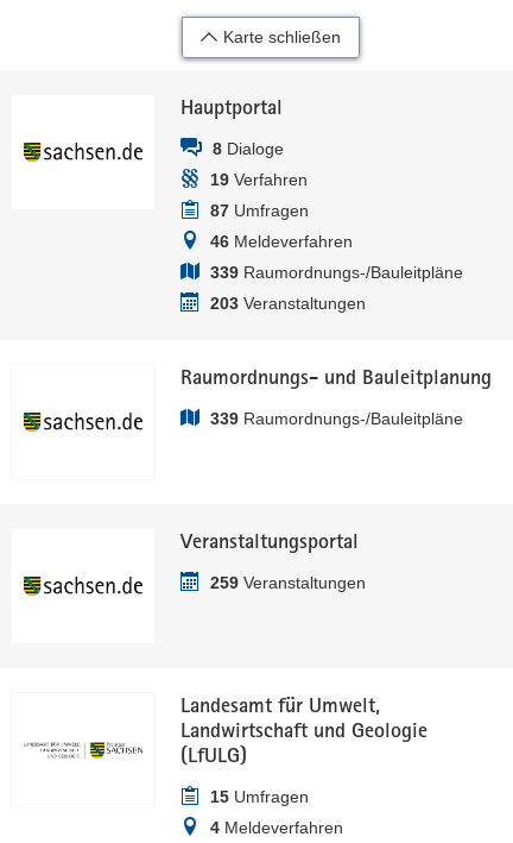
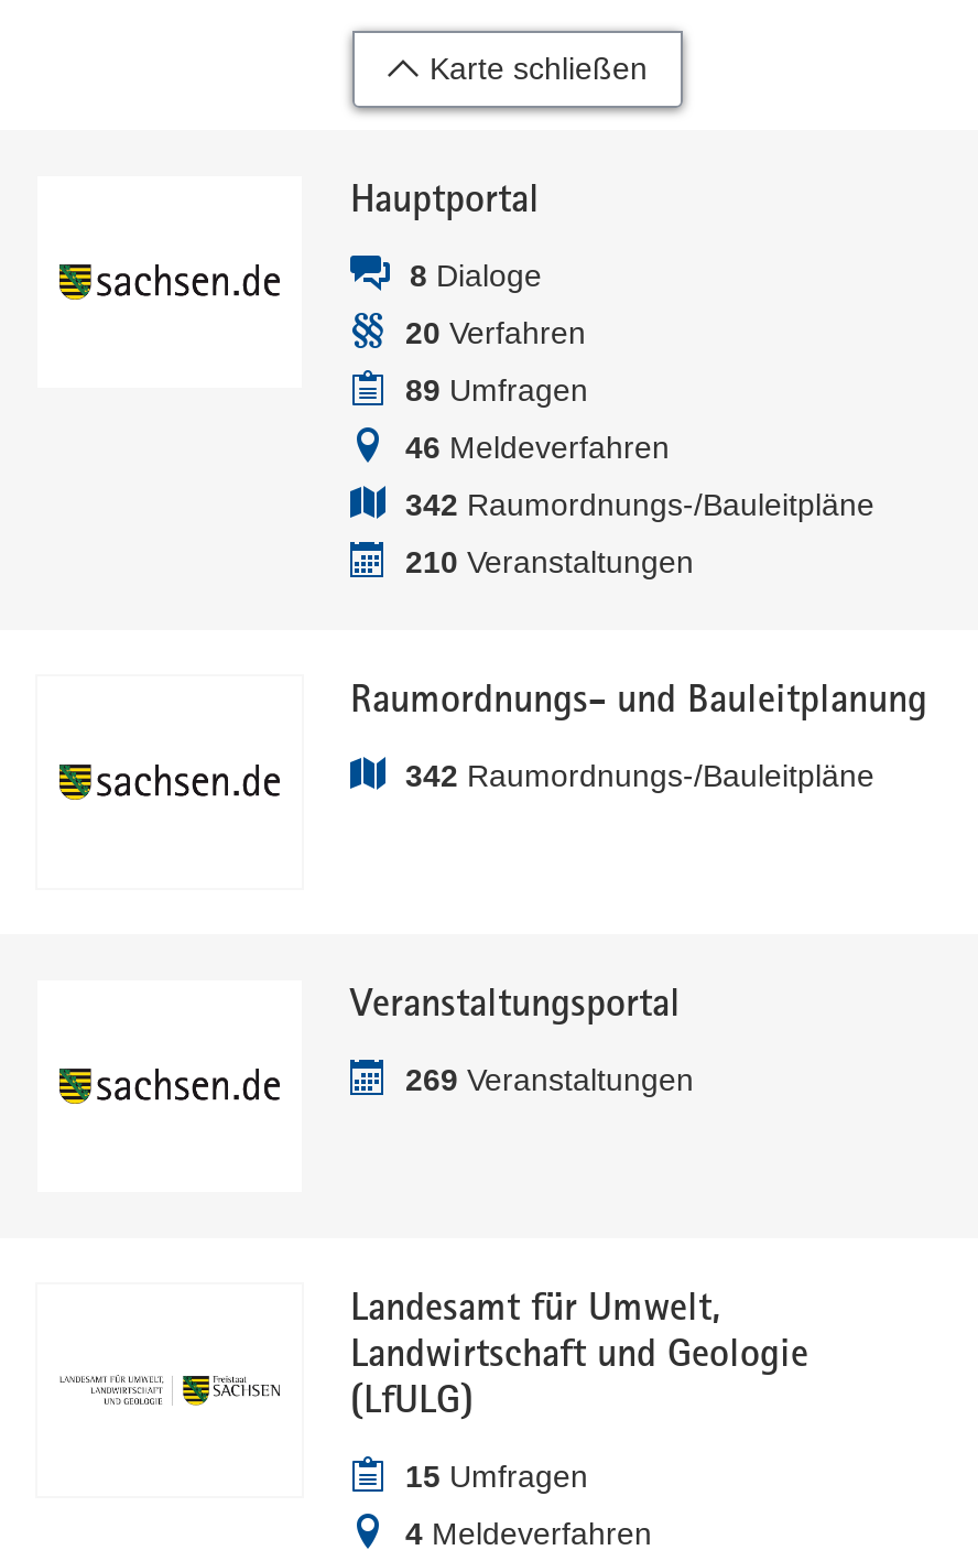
[210,170,308,189] 19 Verfahren -> [405,315,586,350] 20 Verfahren
[210,201,309,220] 87 Umfragen -> [405,372,588,408] 89 Umfragen
[210,263,463,282] 339 Raumordnungs-/Bauleitpläne -> [405,487,874,522] 342 Raumordnungs-/Bauleitpläne
[210,294,366,313] 203 Veranstaltungen -> [405,544,694,579] 210 Veranstaltungen
[210,409,463,428] 339 Raumordnungs-/Bauleitpläne -> [405,758,874,793] 342 Raumordnungs-/Bauleitpläne
[210,573,366,592] 259 Veranstaltungen -> [405,1062,694,1097] 269 Veranstaltungen

